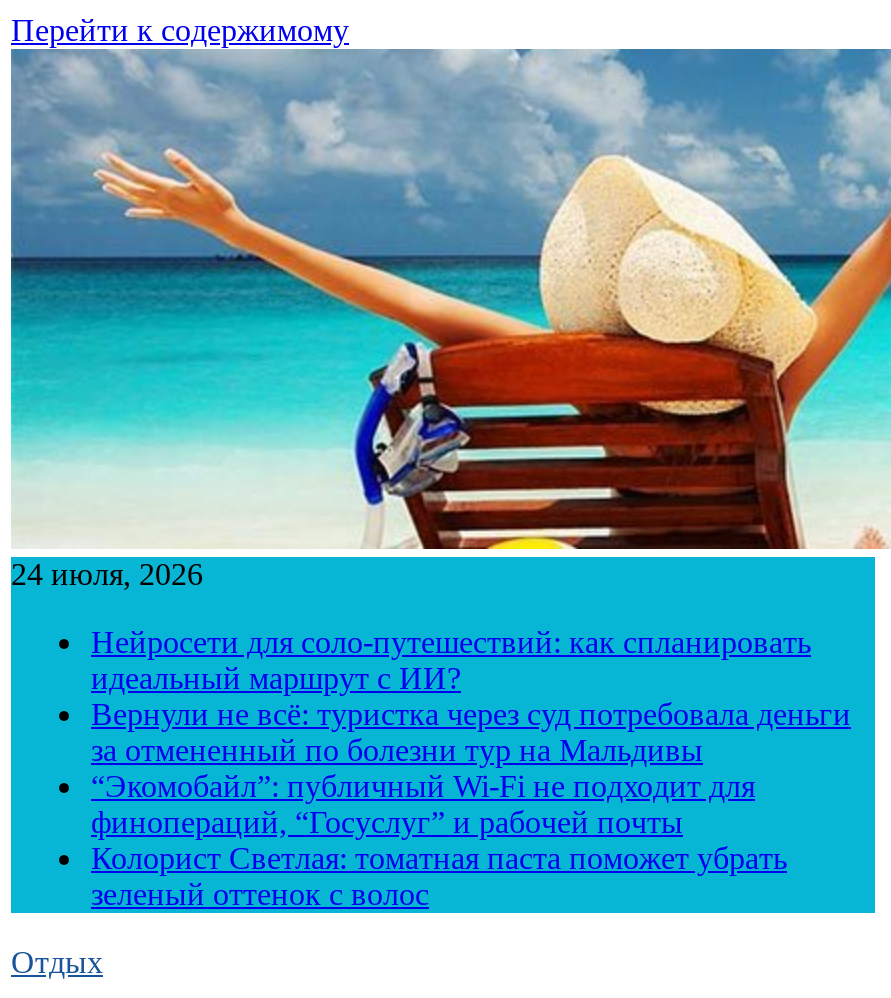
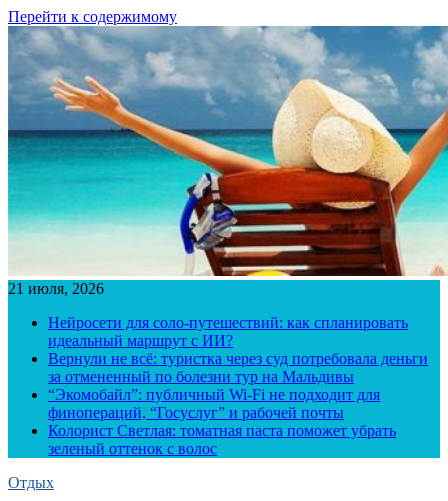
[11,557,203,591] 24 июля, 2026 -> [8,280,104,297] 21 июля, 2026

